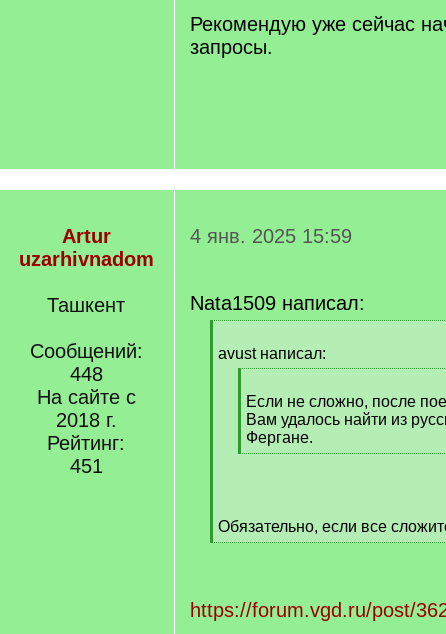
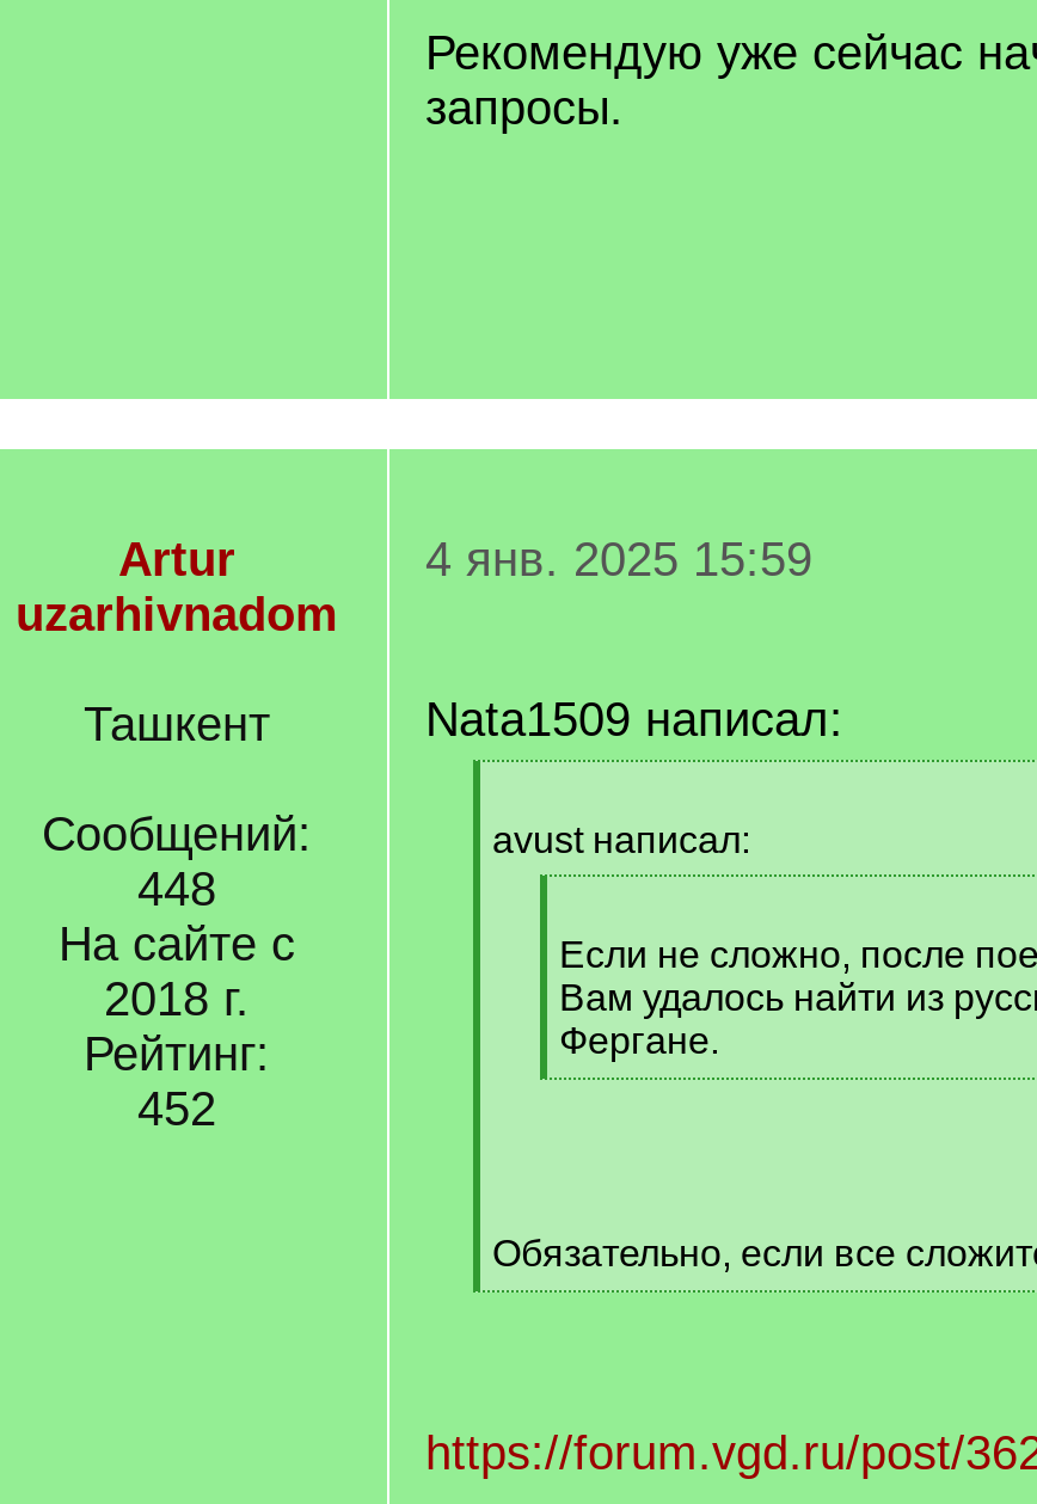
[69,455,102,477] 451 -> [137,1082,216,1135] 452

